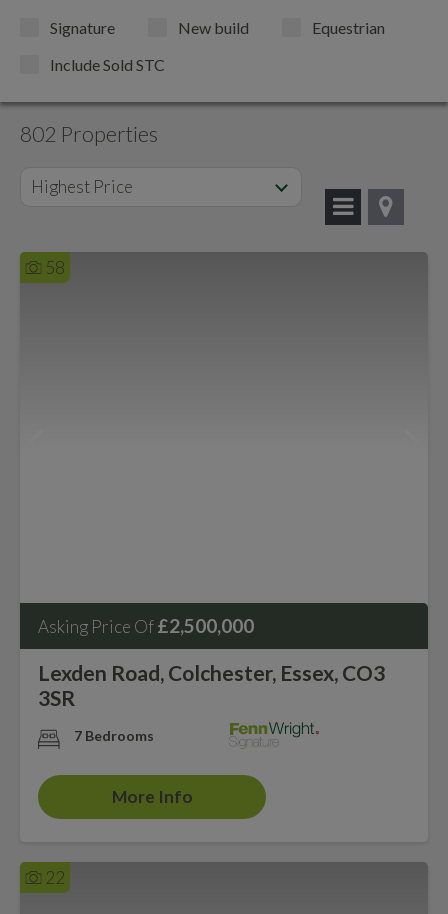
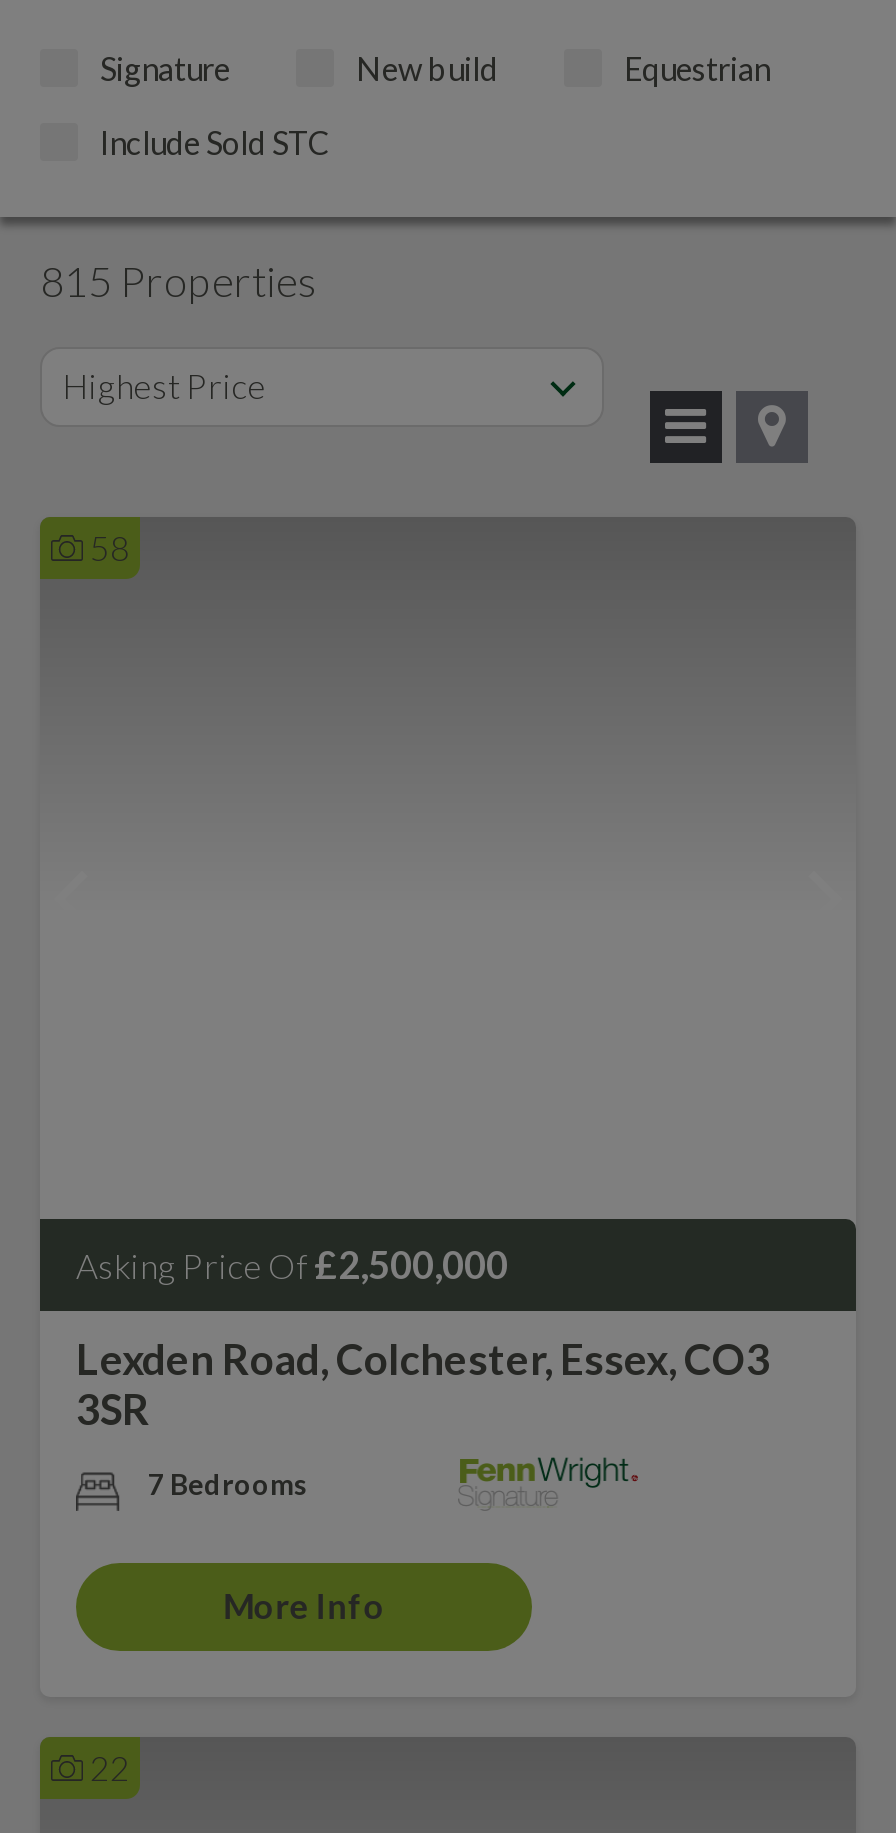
[20,121,158,146] 802 Properties -> [40,255,316,305] 815 Properties

